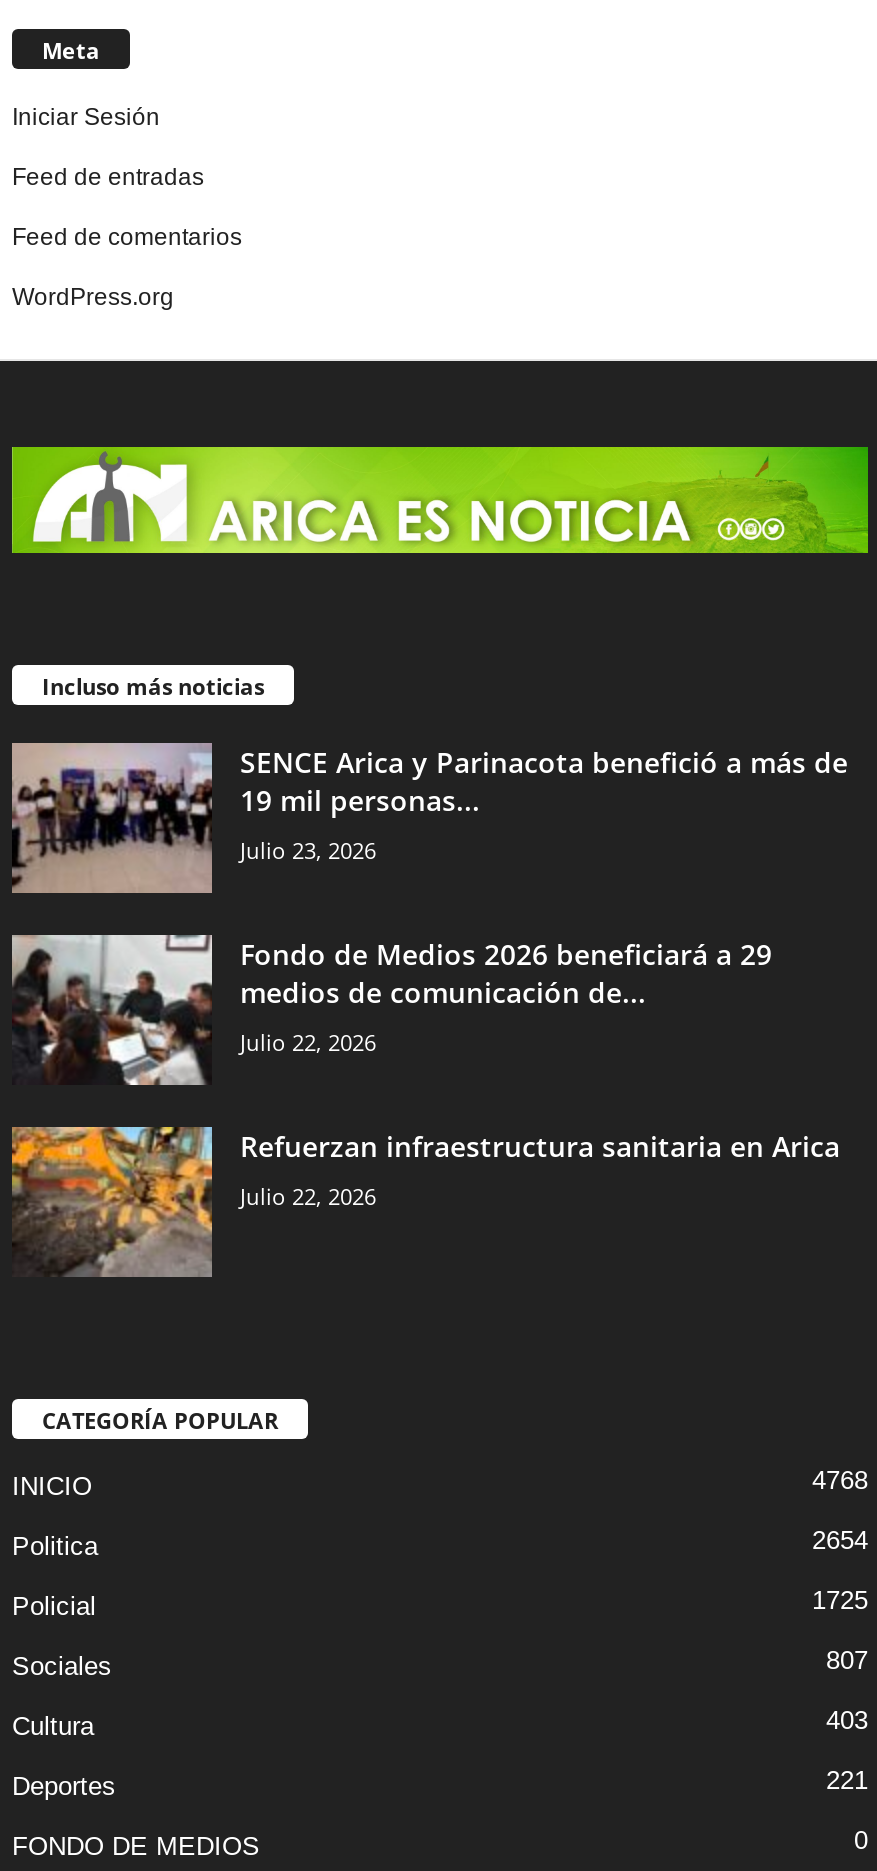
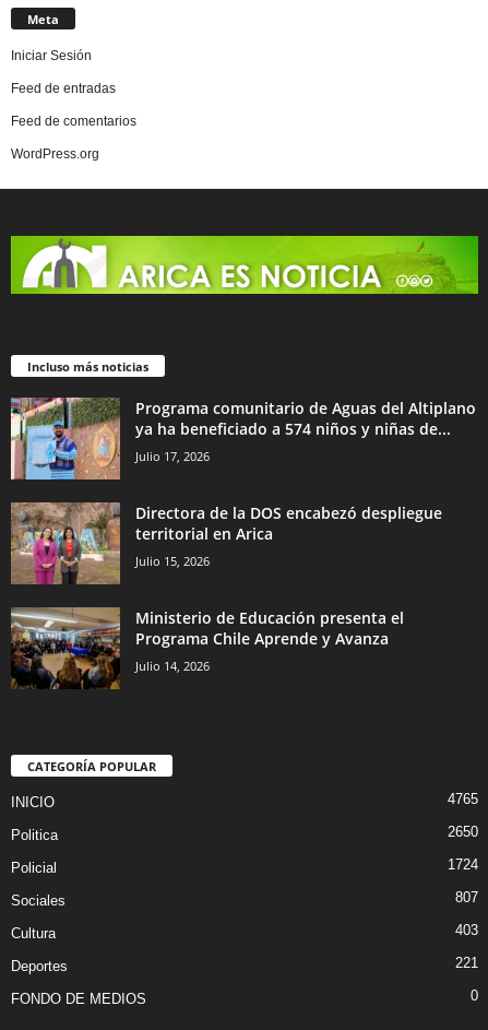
[10,742,848,894] [image] | SENCE Arica y Parinacota benefició a más de | 19 mil personas... | Julio 23, 2026 -> [10,396,476,481] [image] | Programa comunitario de Aguas del Altiplano | ya ha beneficiado a 574 niños y niñas de... | Julio 17, 2026
[12,934,772,1086] [image] | Fondo de Medios 2026 beneficiará a 29 | medios de comunicación de... | Julio 22, 2026 -> [10,502,442,585] [image] | Directora de la DOS encabezó despliegue | territorial en Arica | Julio 15, 2026
[12,1126,848,1278] [image] | Refuerzan infraestructura sanitaria en Arica | Julio 22, 2026 -> [10,607,404,689] [image] | Ministerio de Educación presenta el | Programa Chile Aprende y Avanza | Julio 14, 2026
[812,1465,868,1495] 4768 -> [448,791,478,808] 4765
[812,1525,868,1555] 2654 -> [448,824,478,840] 2650
[812,1585,868,1615] 1725 -> [448,857,478,873] 1724

